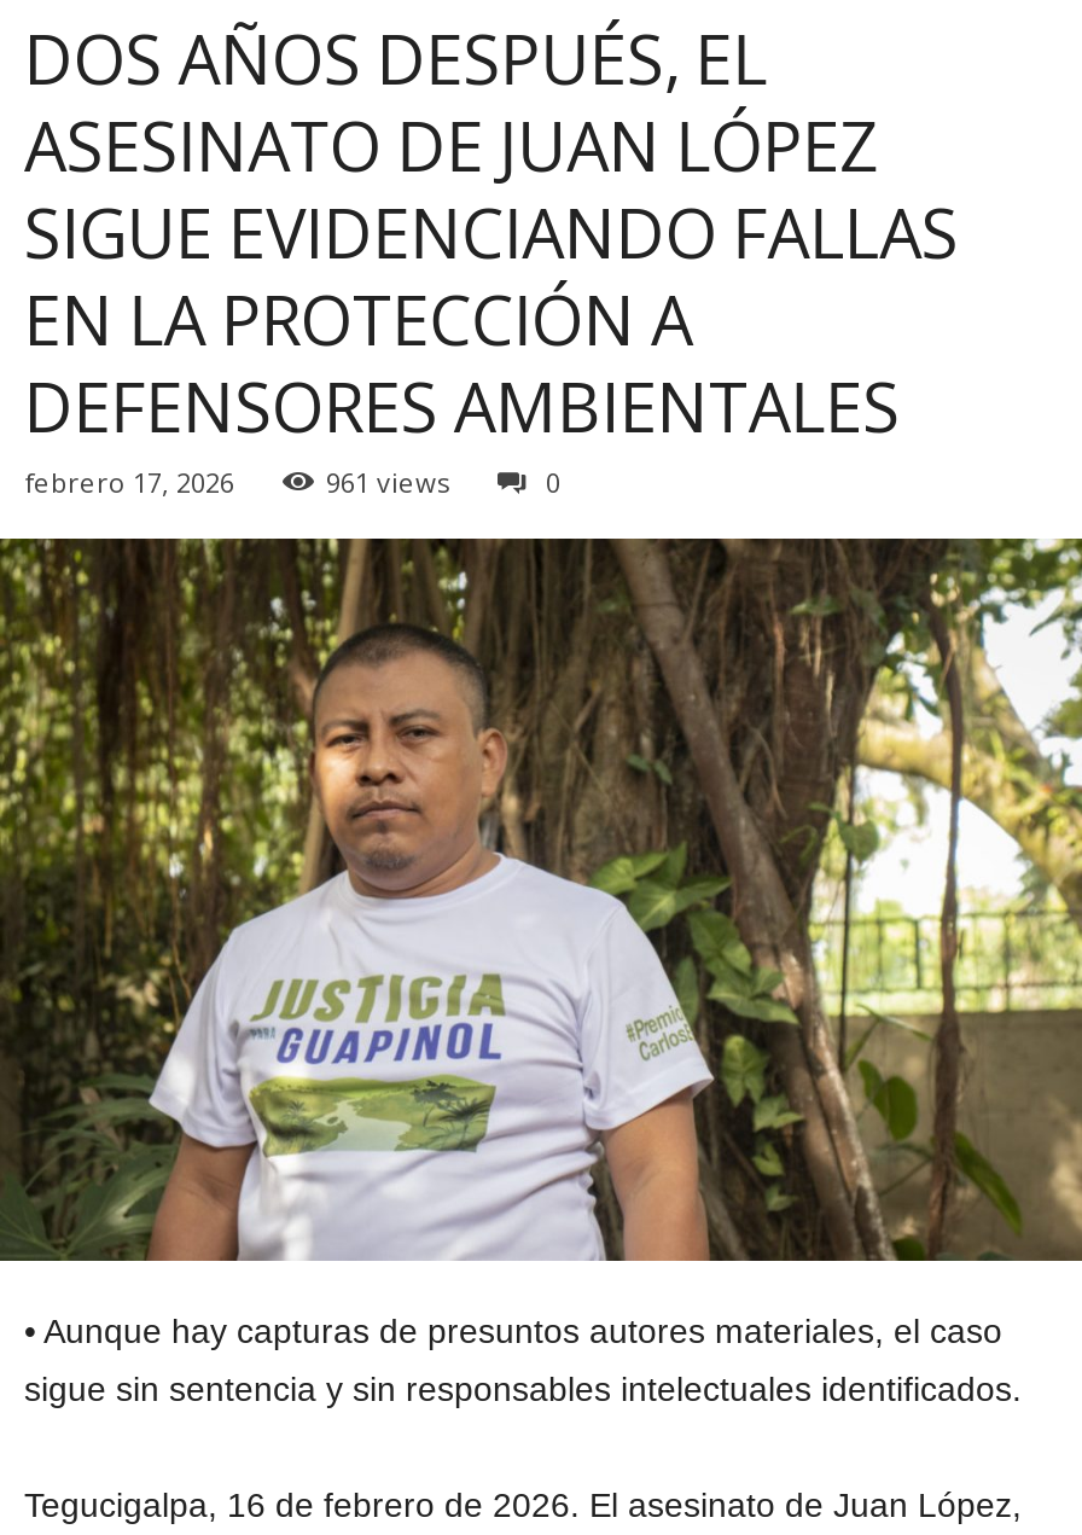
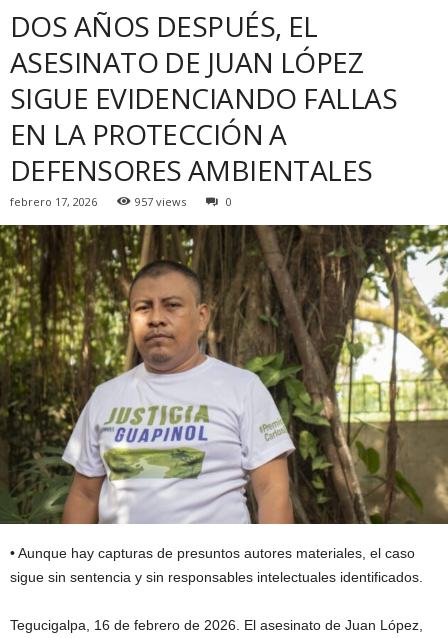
[326,464,449,500] 961 views -> [135,194,186,209] 957 views

